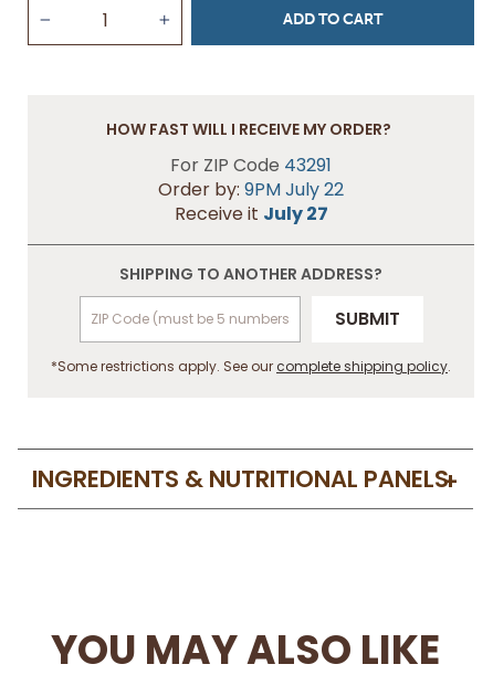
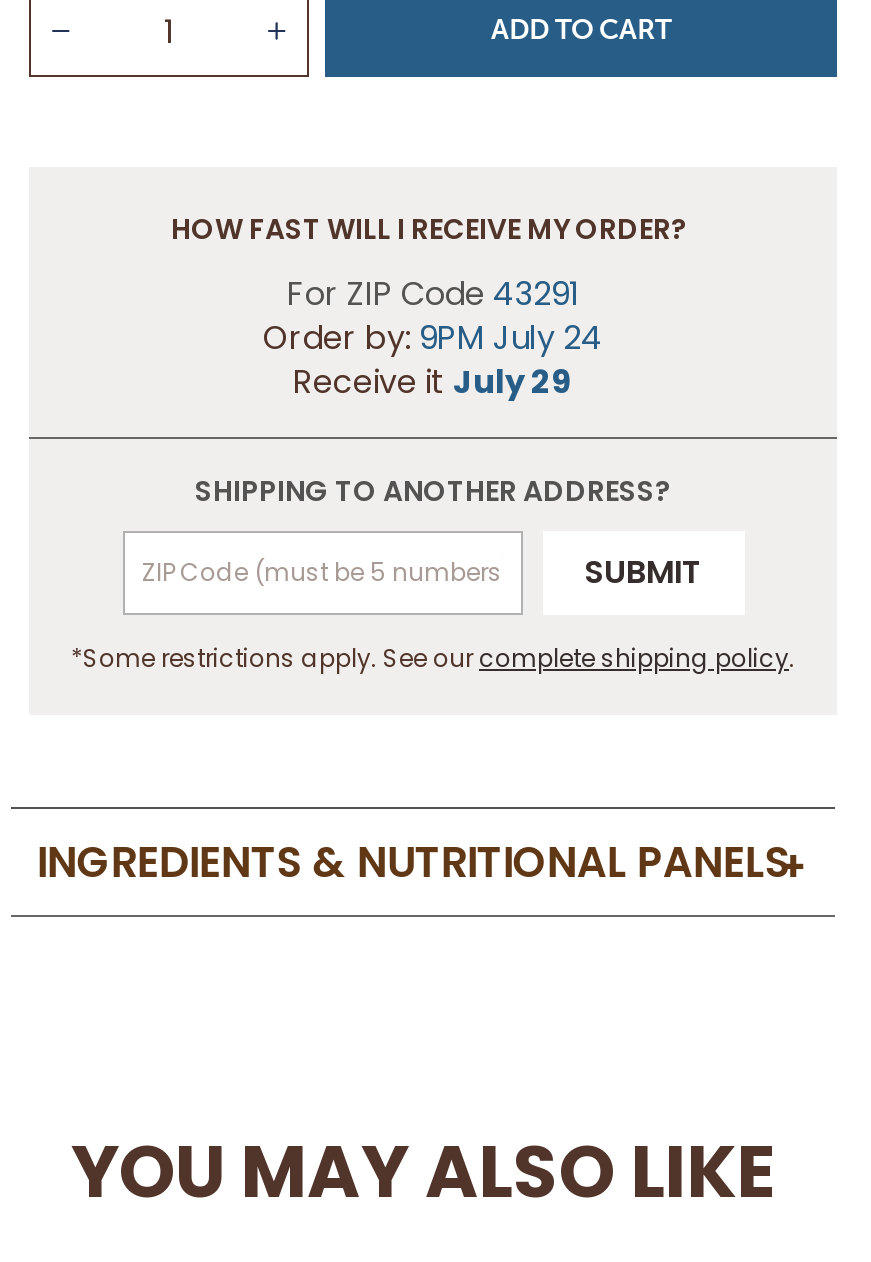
[158,177,344,202] Order by: 9PM July 22 -> [263,315,603,361] Order by: 9PM July 24
[174,201,328,226] Receive it July 27 -> [293,359,573,405] Receive it July 29

